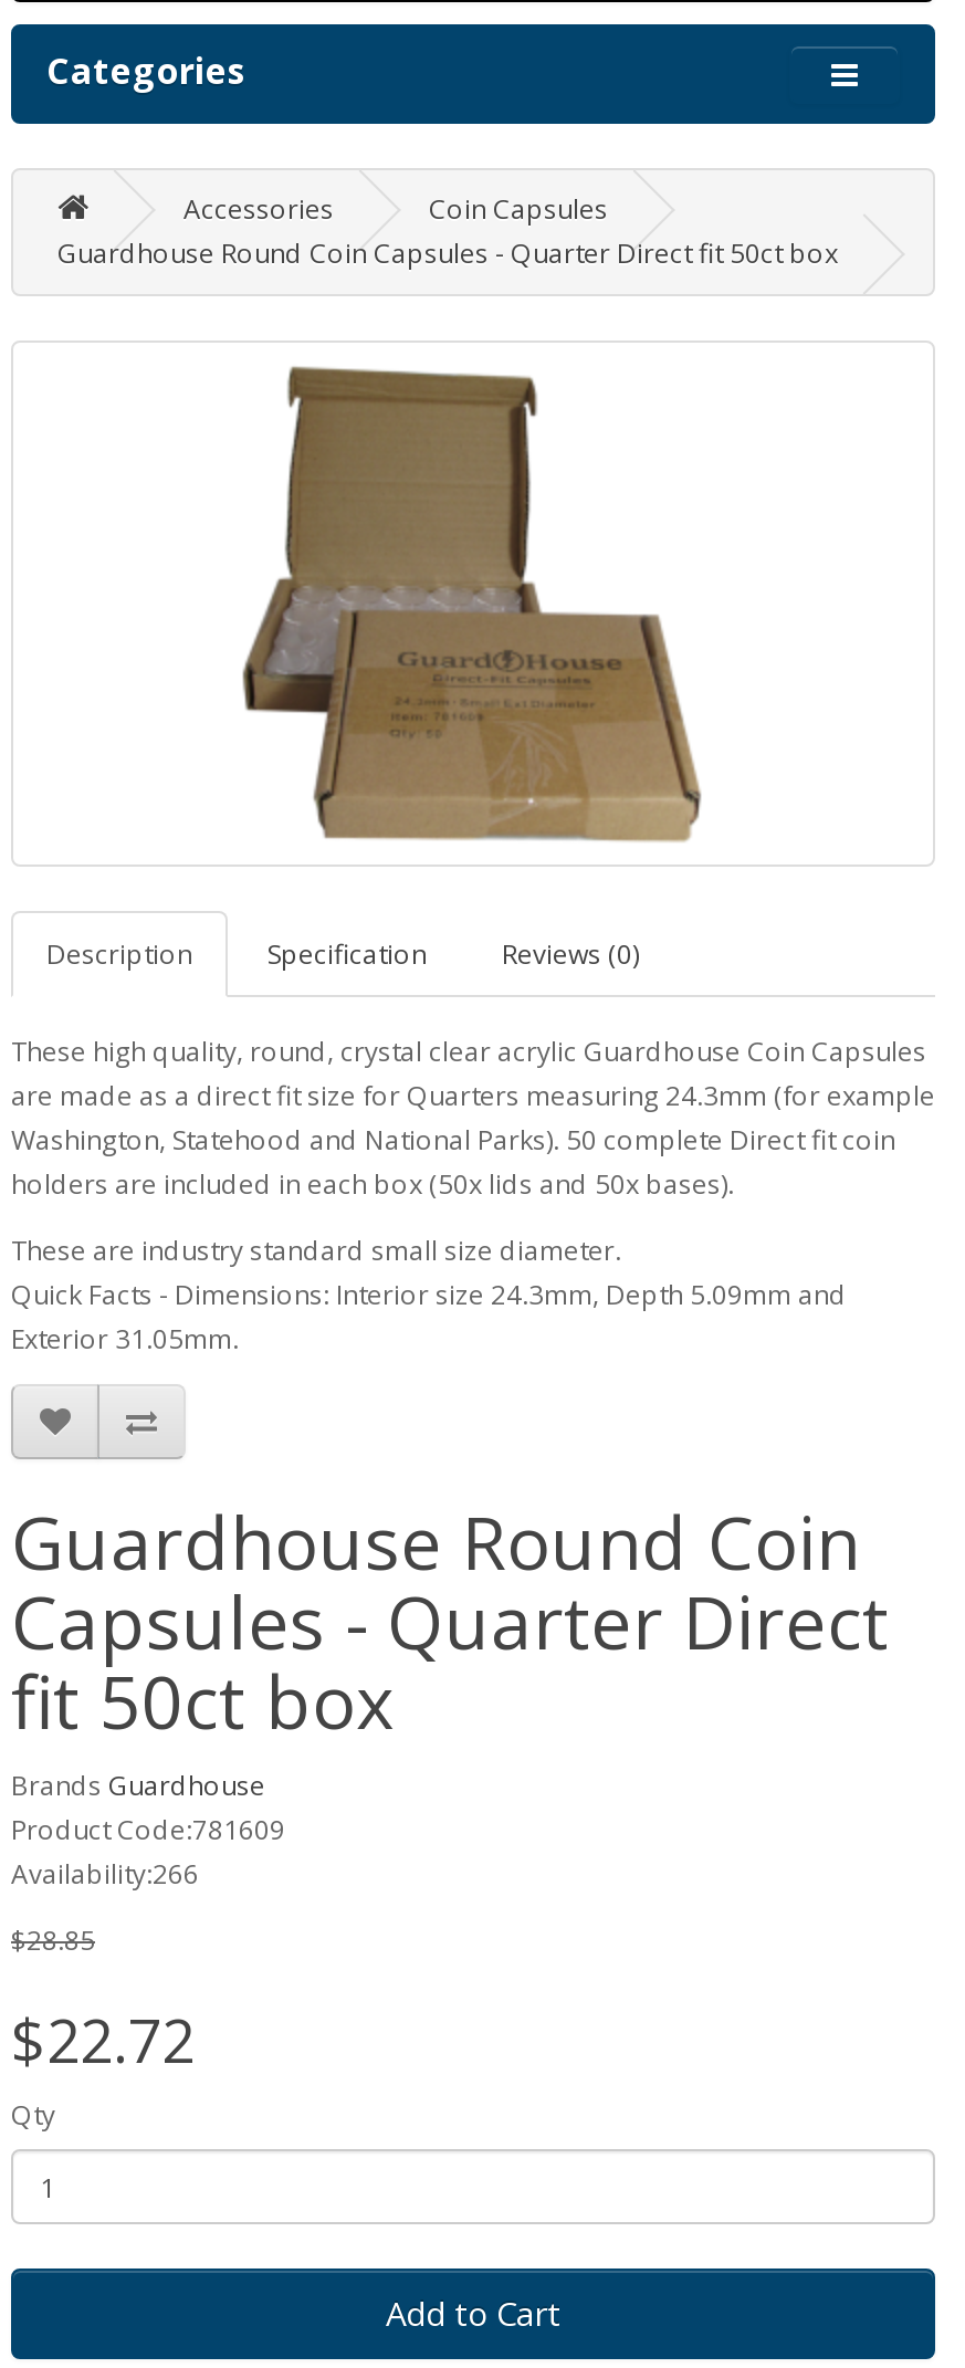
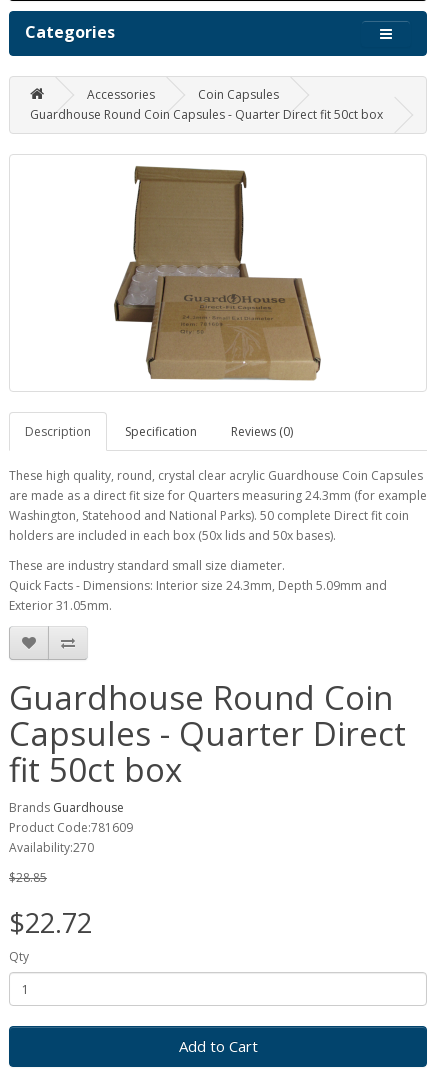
[11,1855,199,1893] Availability:266 -> [9,839,94,856] Availability:270

